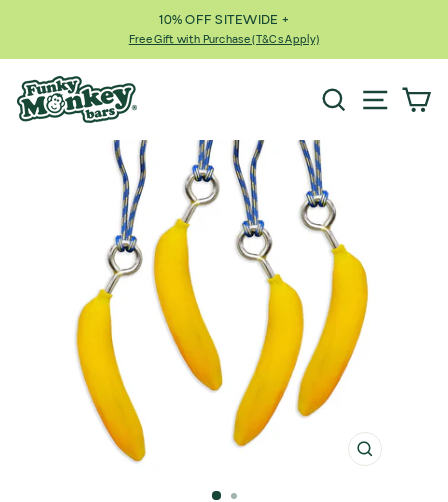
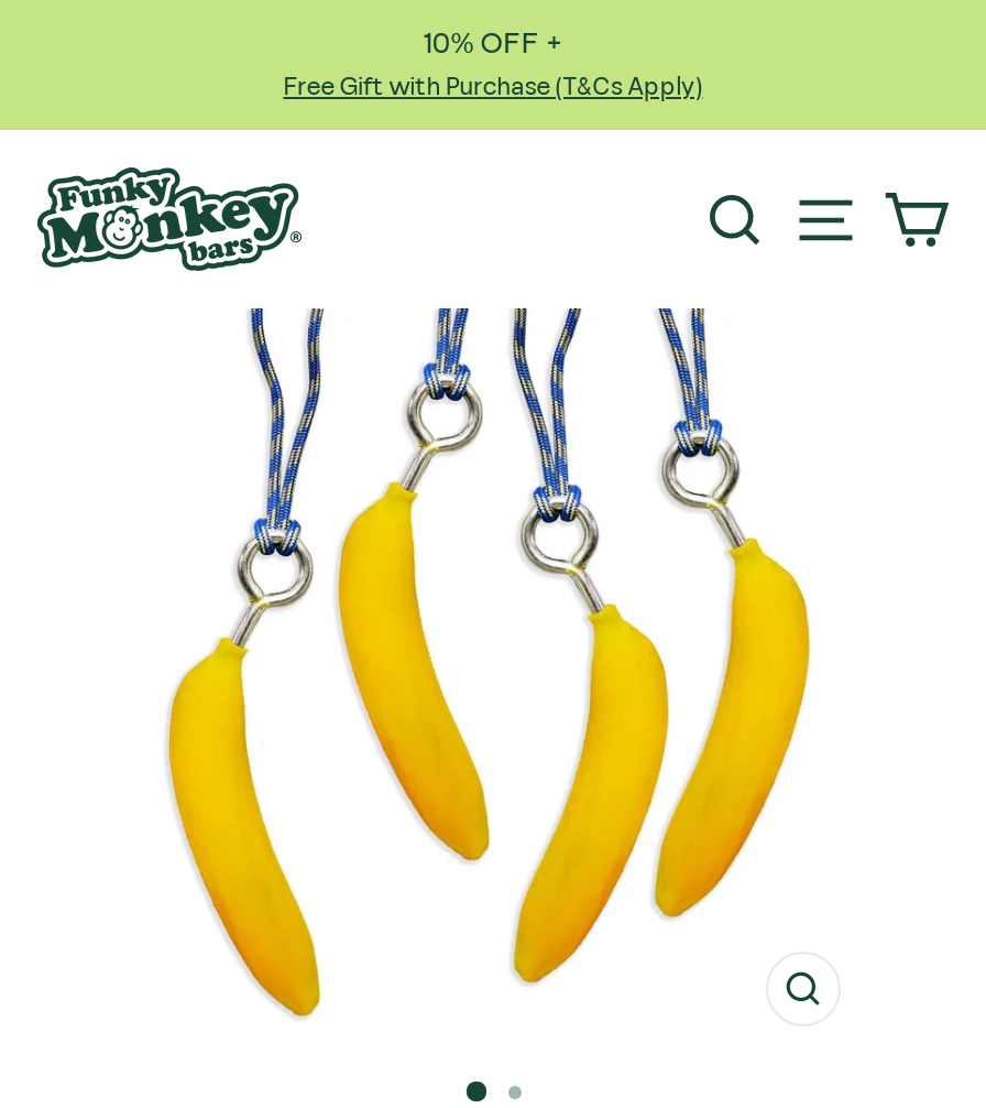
[159,11,289,29] 10% OFF SITEWIDE + -> [423,24,563,64] 10% OFF +

